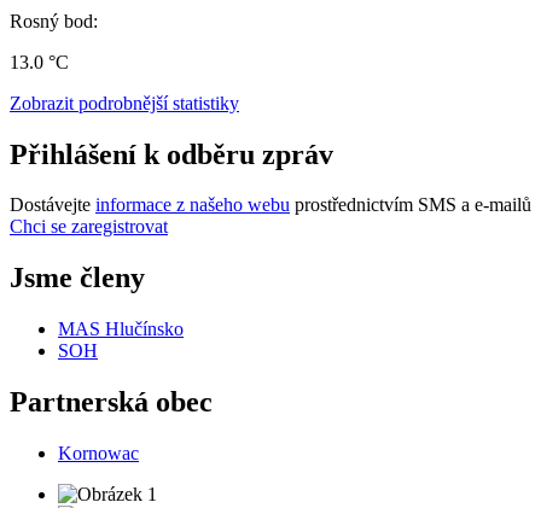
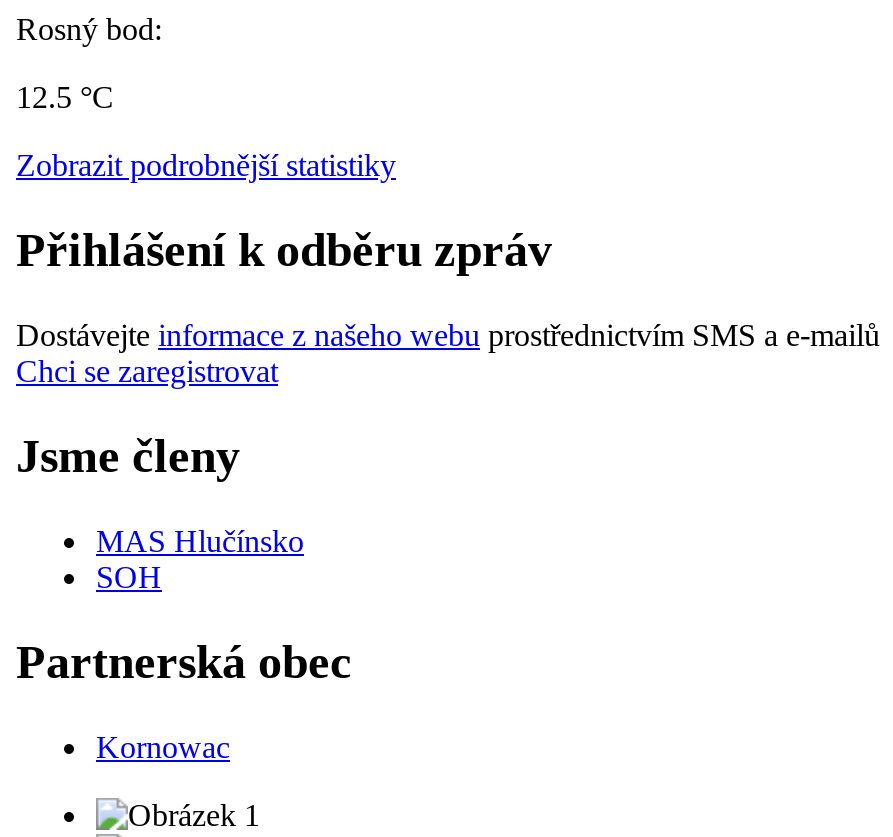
[10,51,69,72] 13.0 °C -> [16,80,114,114] 12.5 °C

